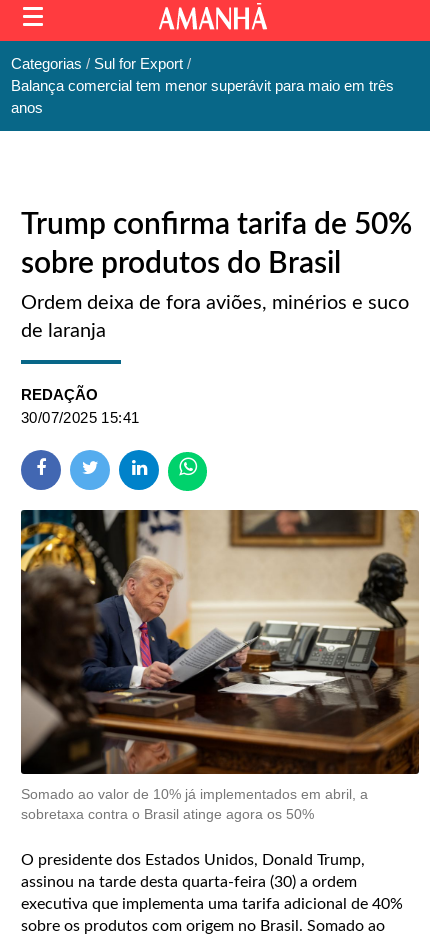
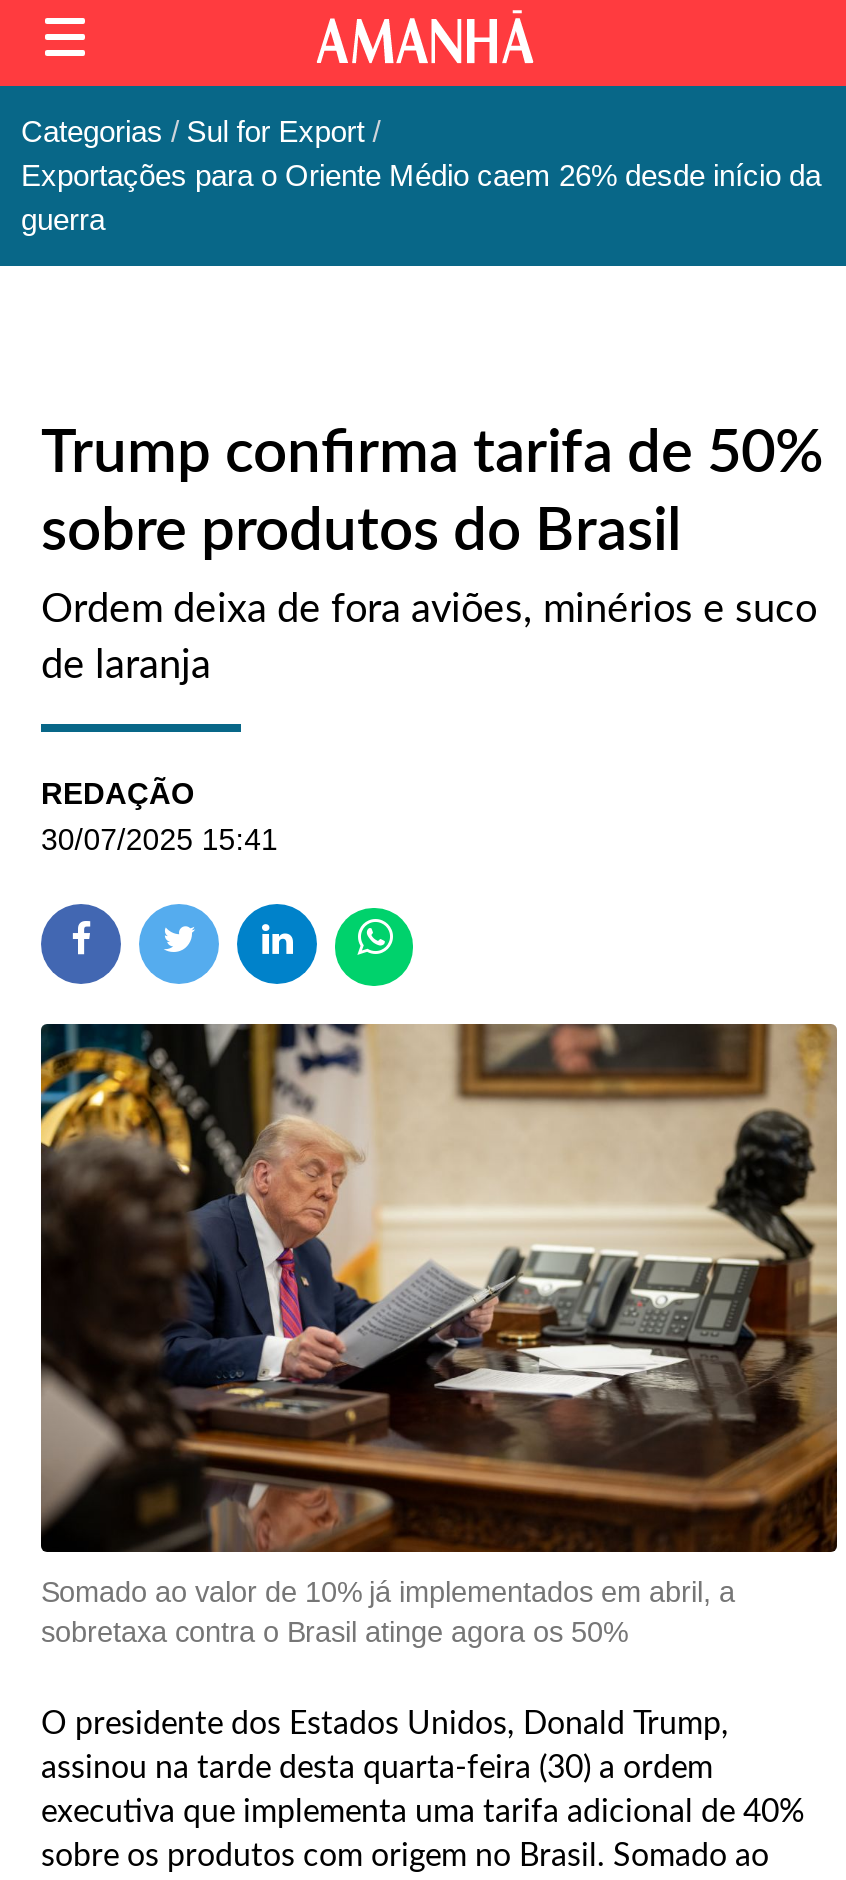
[11,77,394,116] Balança comercial tem menor superávit para maio em três | anos -> [21,158,821,236] Exportações para o Oriente Médio caem 26% desde início da | guerra

